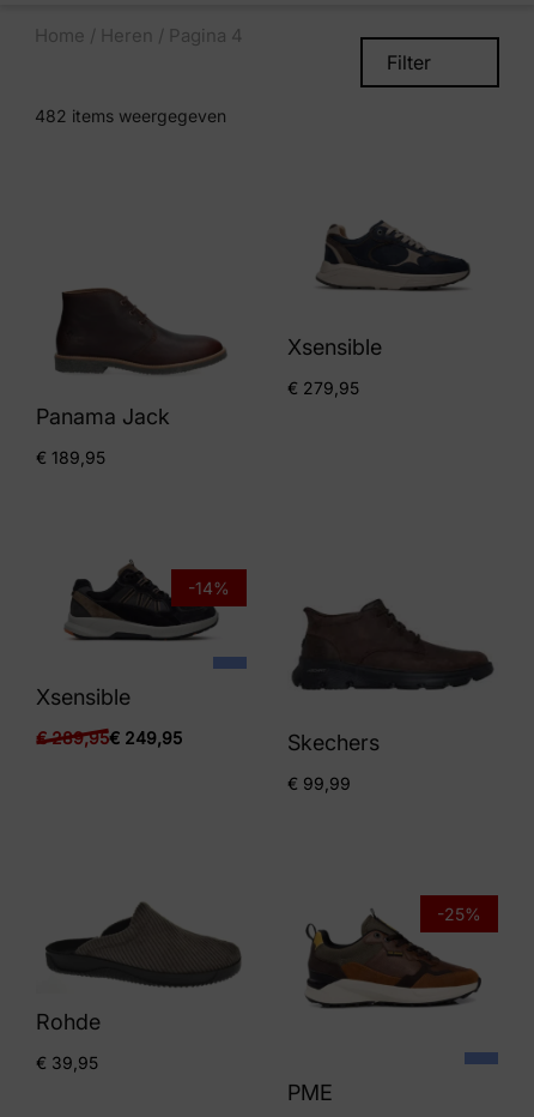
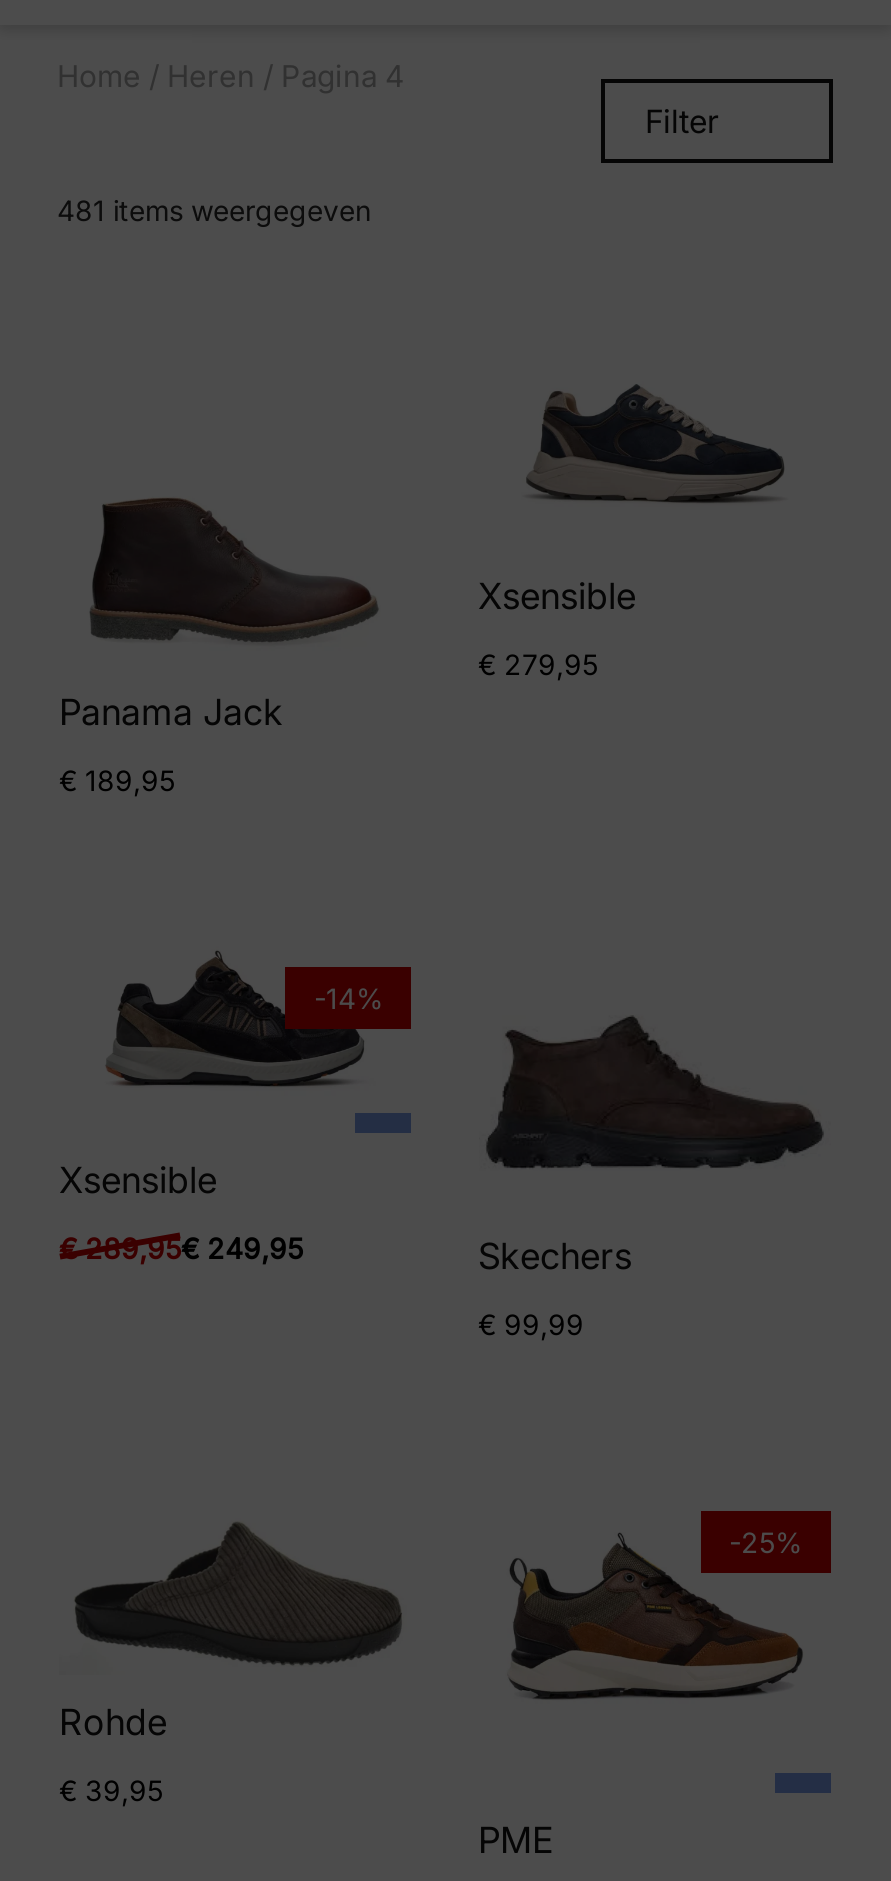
[35,105,226,126] 482 items weergegeven -> [57,193,371,227] 481 items weergegeven

